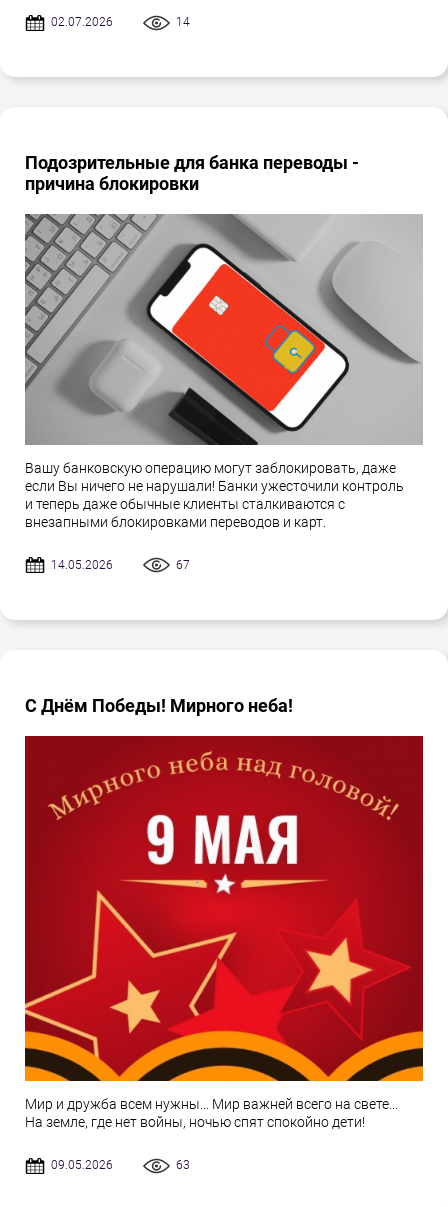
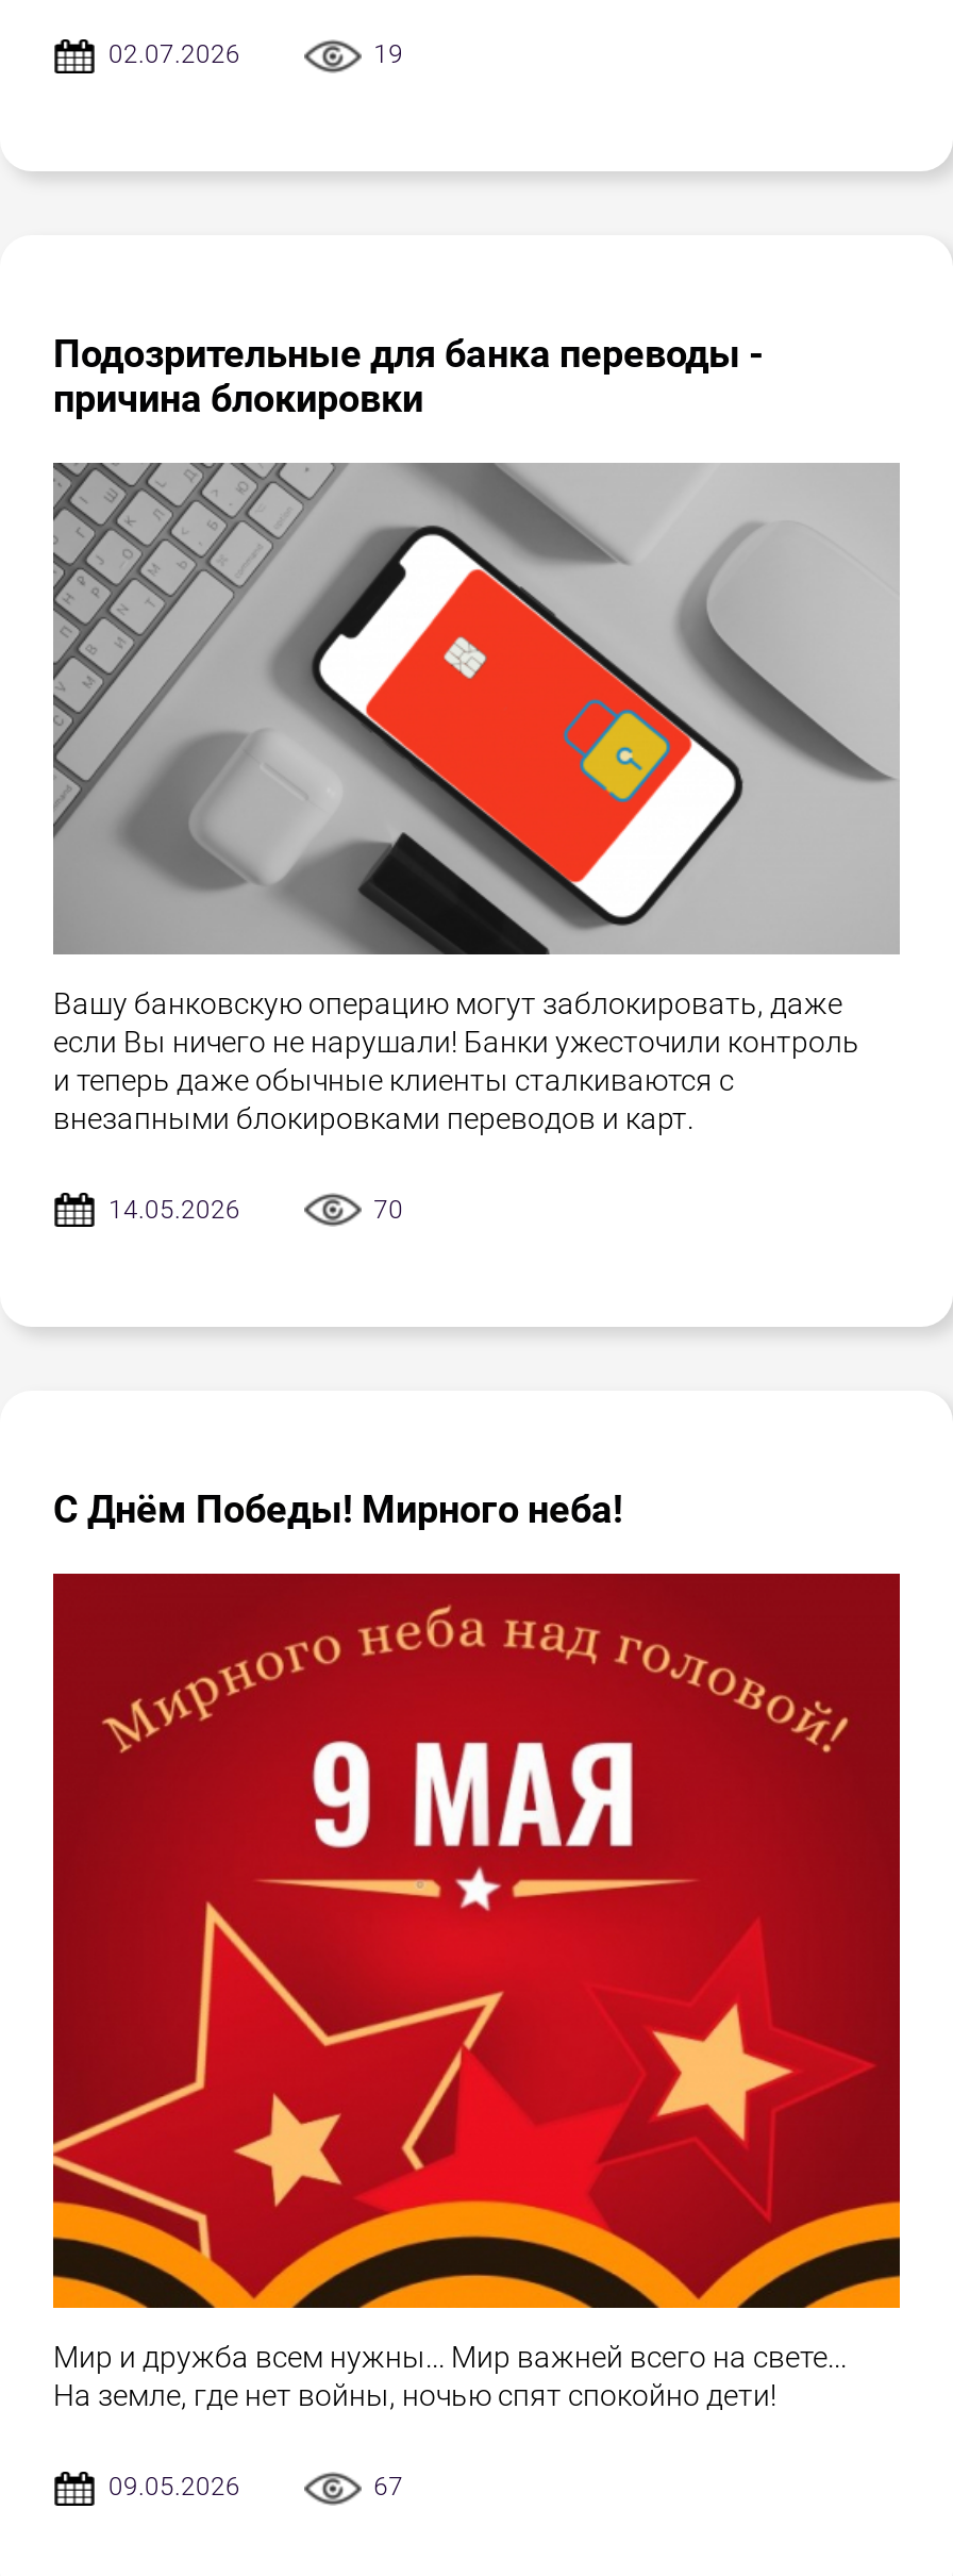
[176,15,190,29] 14 -> [374,40,403,69] 19
[176,558,190,572] 67 -> [374,1195,403,1224] 70
[176,1158,190,1172] 63 -> [374,2473,403,2502] 67

